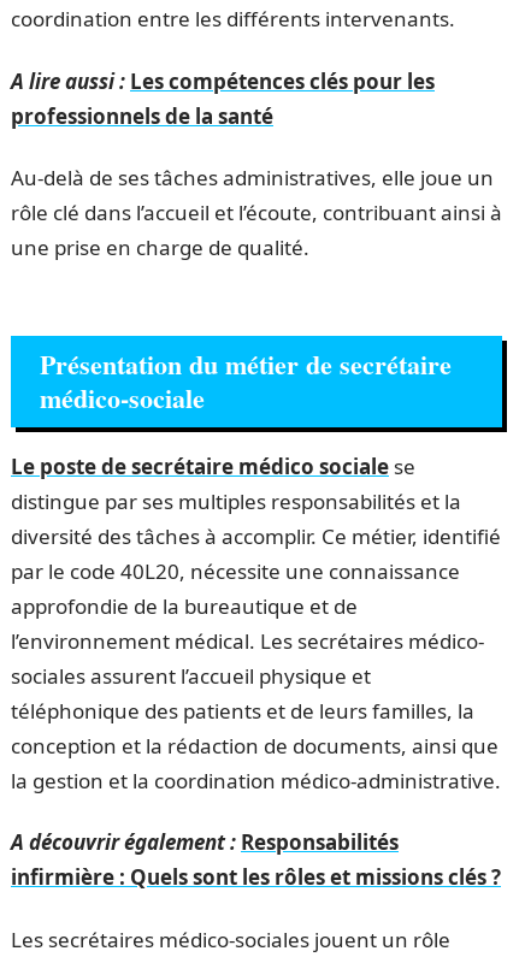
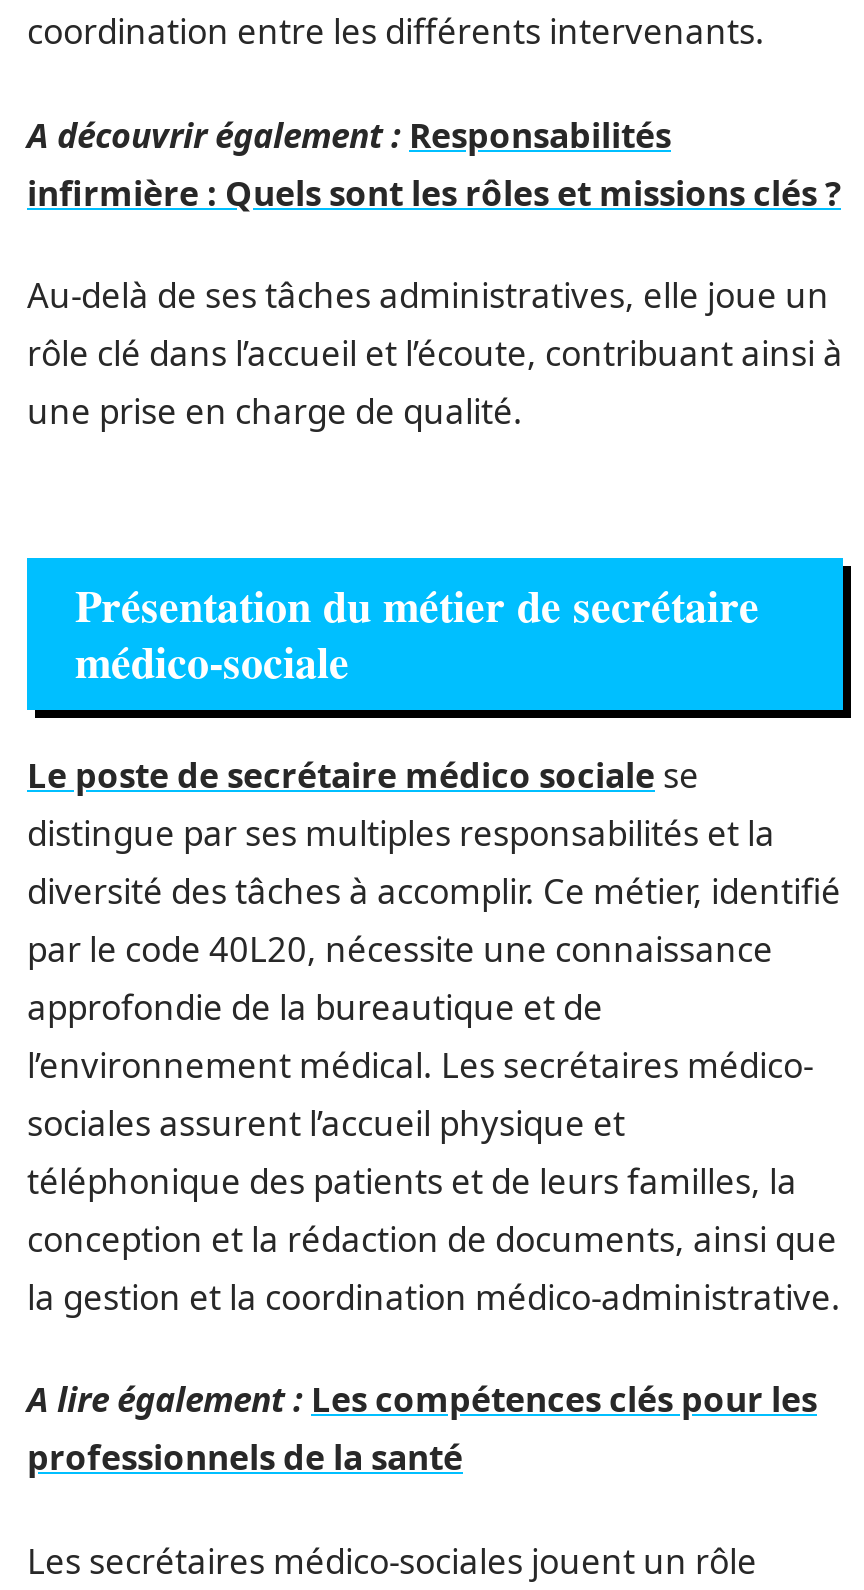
[11,67,435,94] A lire aussi : Les compétences clés pour les -> none
moved [11,102,273,129] -> [27,1434,463,1480]: professionnels de la santé
none -> [27,1376,817,1422] A lire également : Les compétences clés pour les
moved [11,828,501,891] -> [27,111,841,215]: A découvrir également : Responsabilités | infirmière : Quels sont les rôles et missions clés ?

